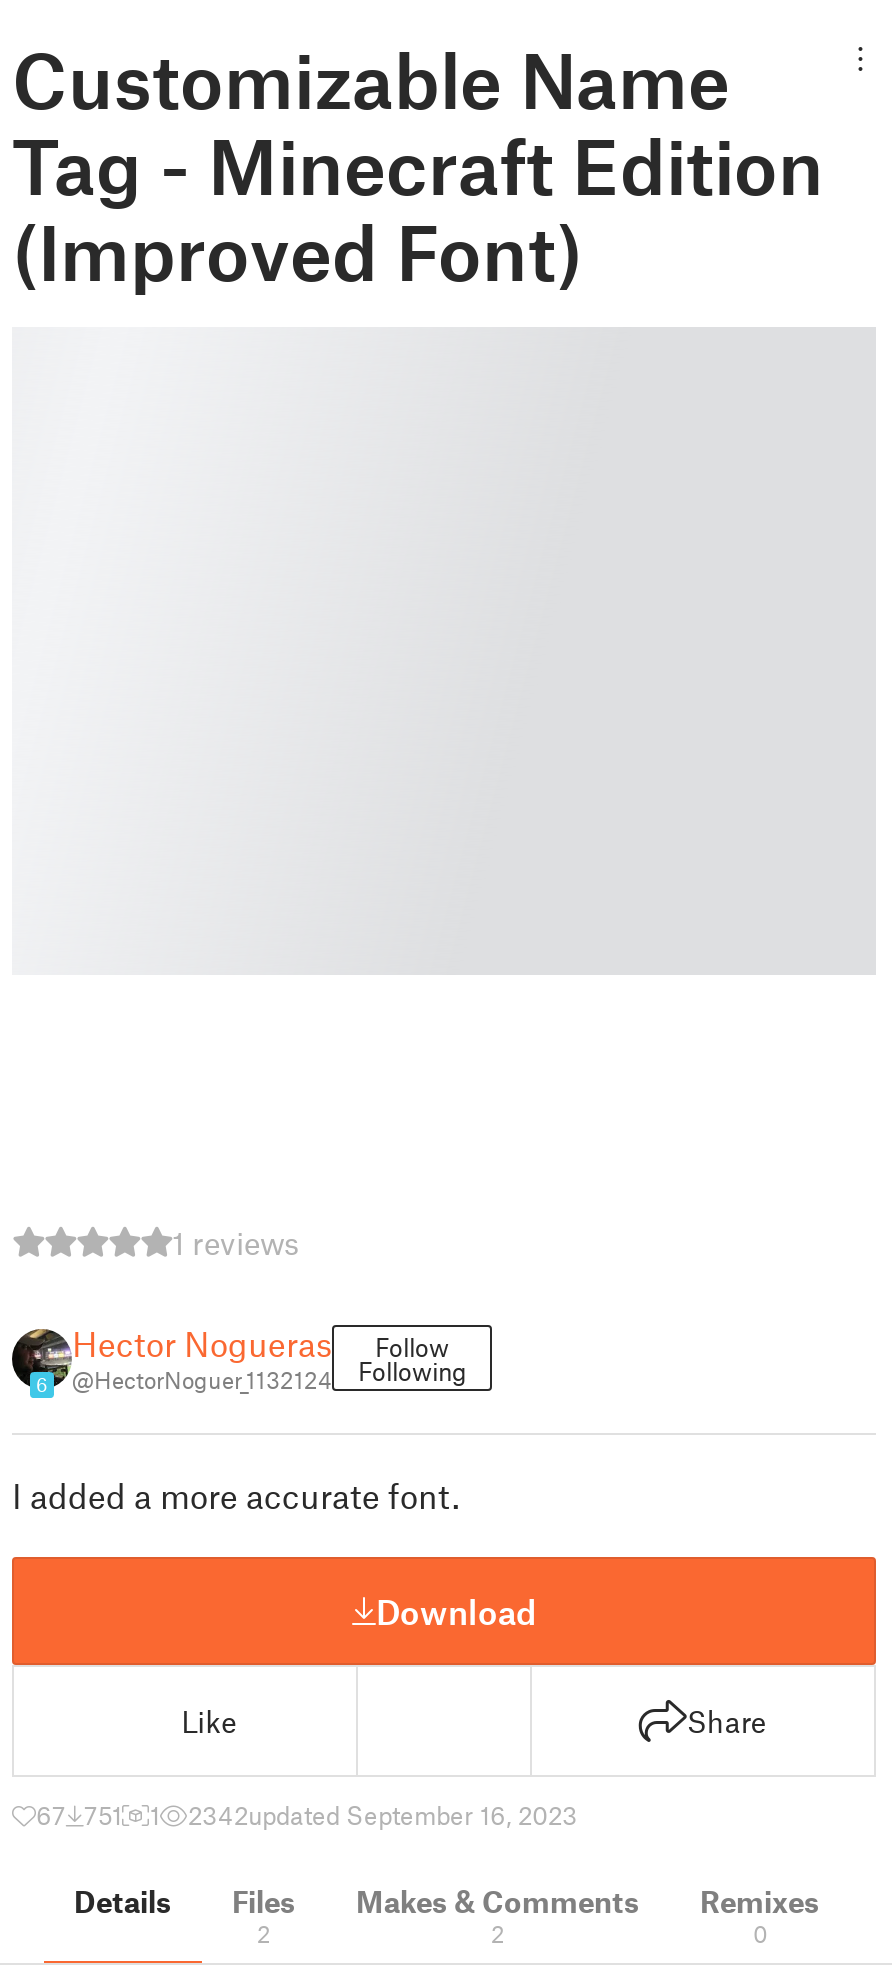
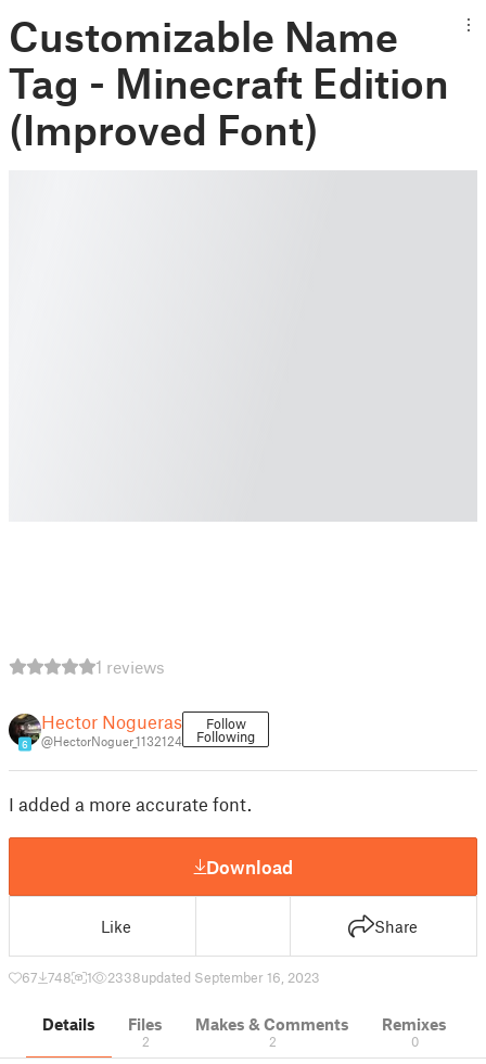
[36,1799,122,1831] 67 751 -> [22,969,72,986] 67 748
[188,1799,578,1831] 2342updated September 16, 2023 -> [107,969,320,986] 2338updated September 16, 2023

